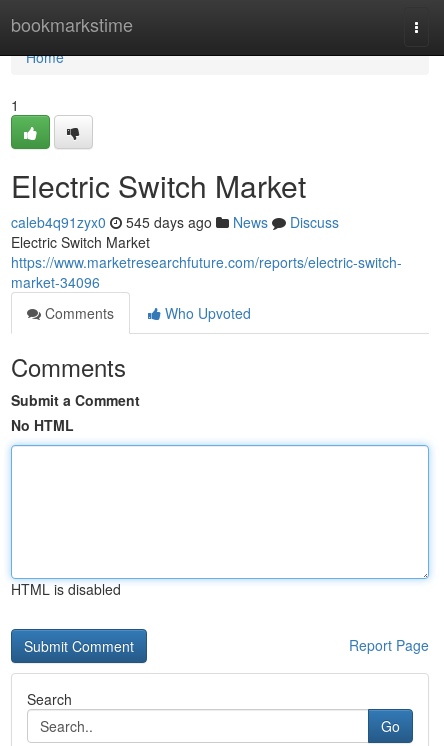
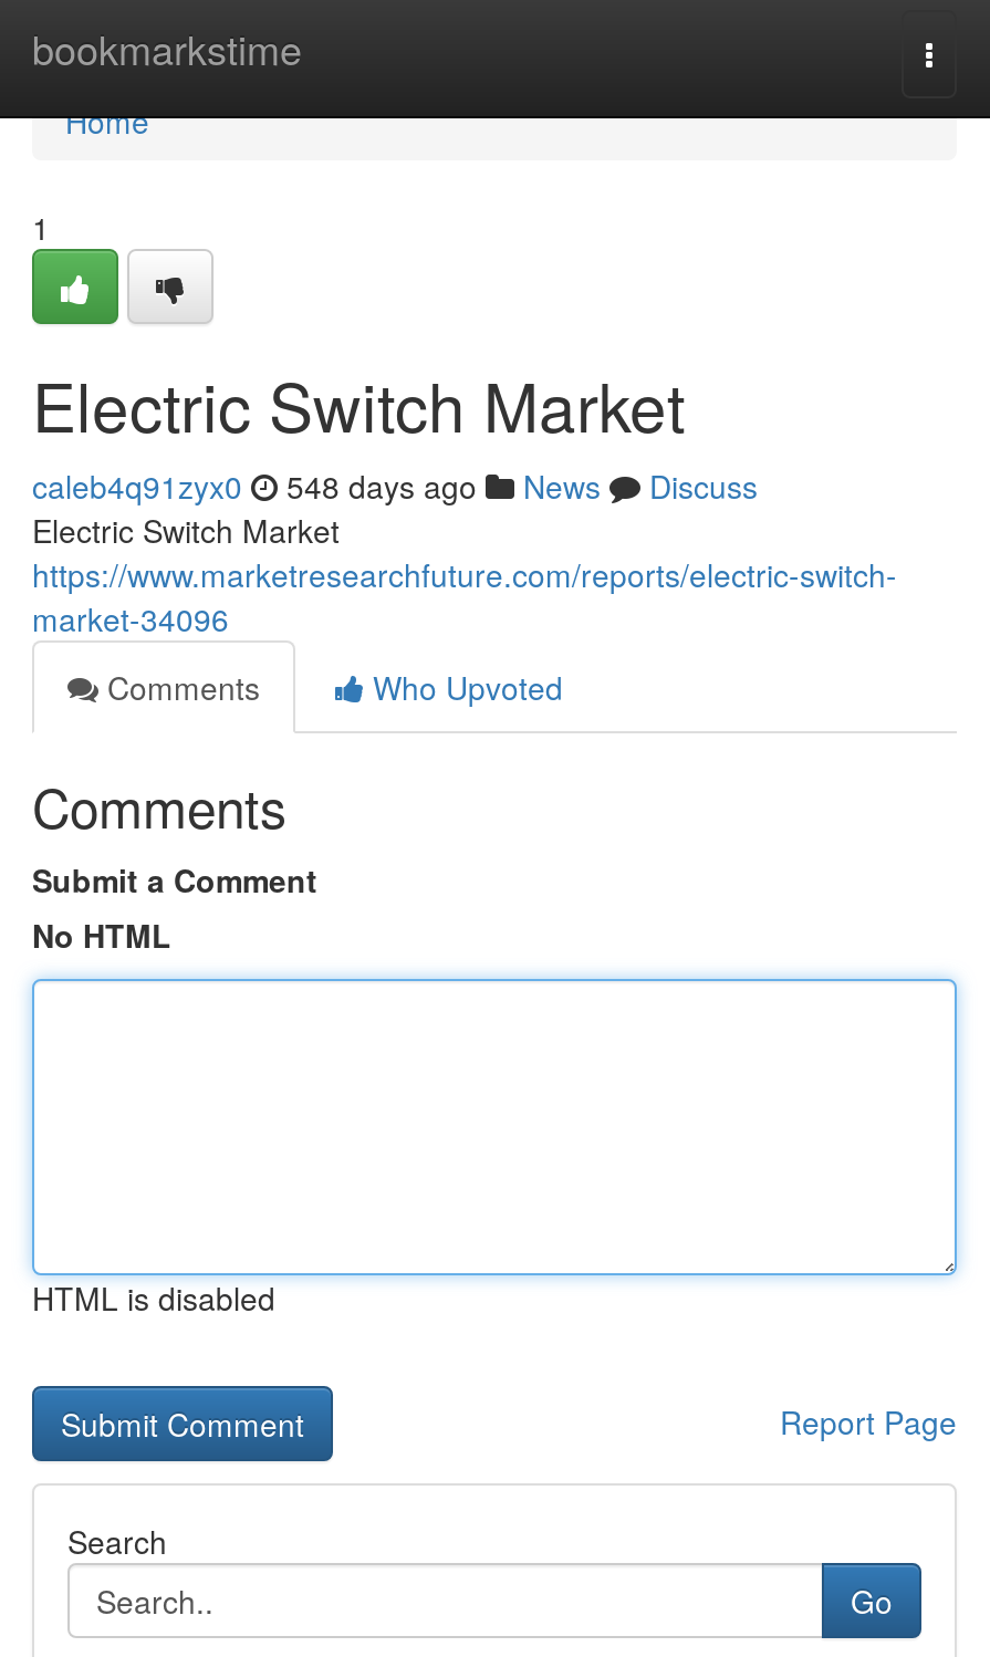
[11,212,339,232] caleb4q91zyx0 545 days ago News Discuss -> [32,463,758,508] caleb4q91zyx0 548 days ago News Discuss

